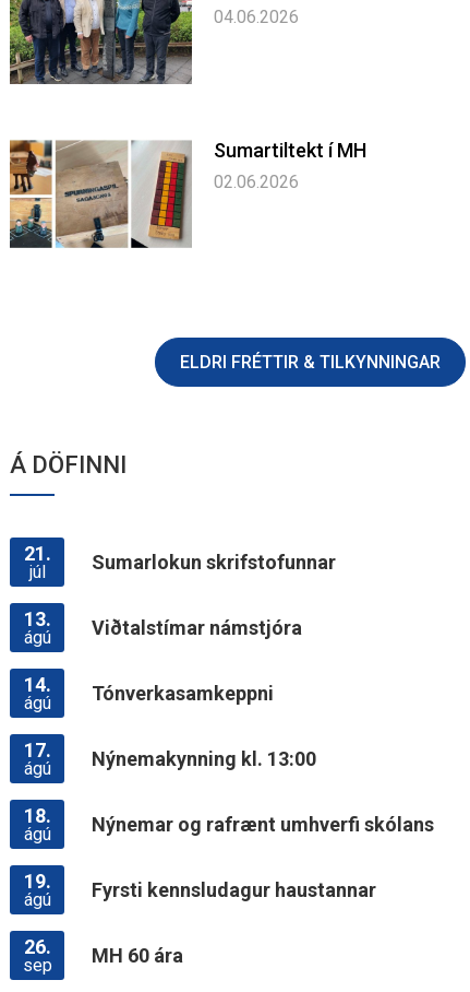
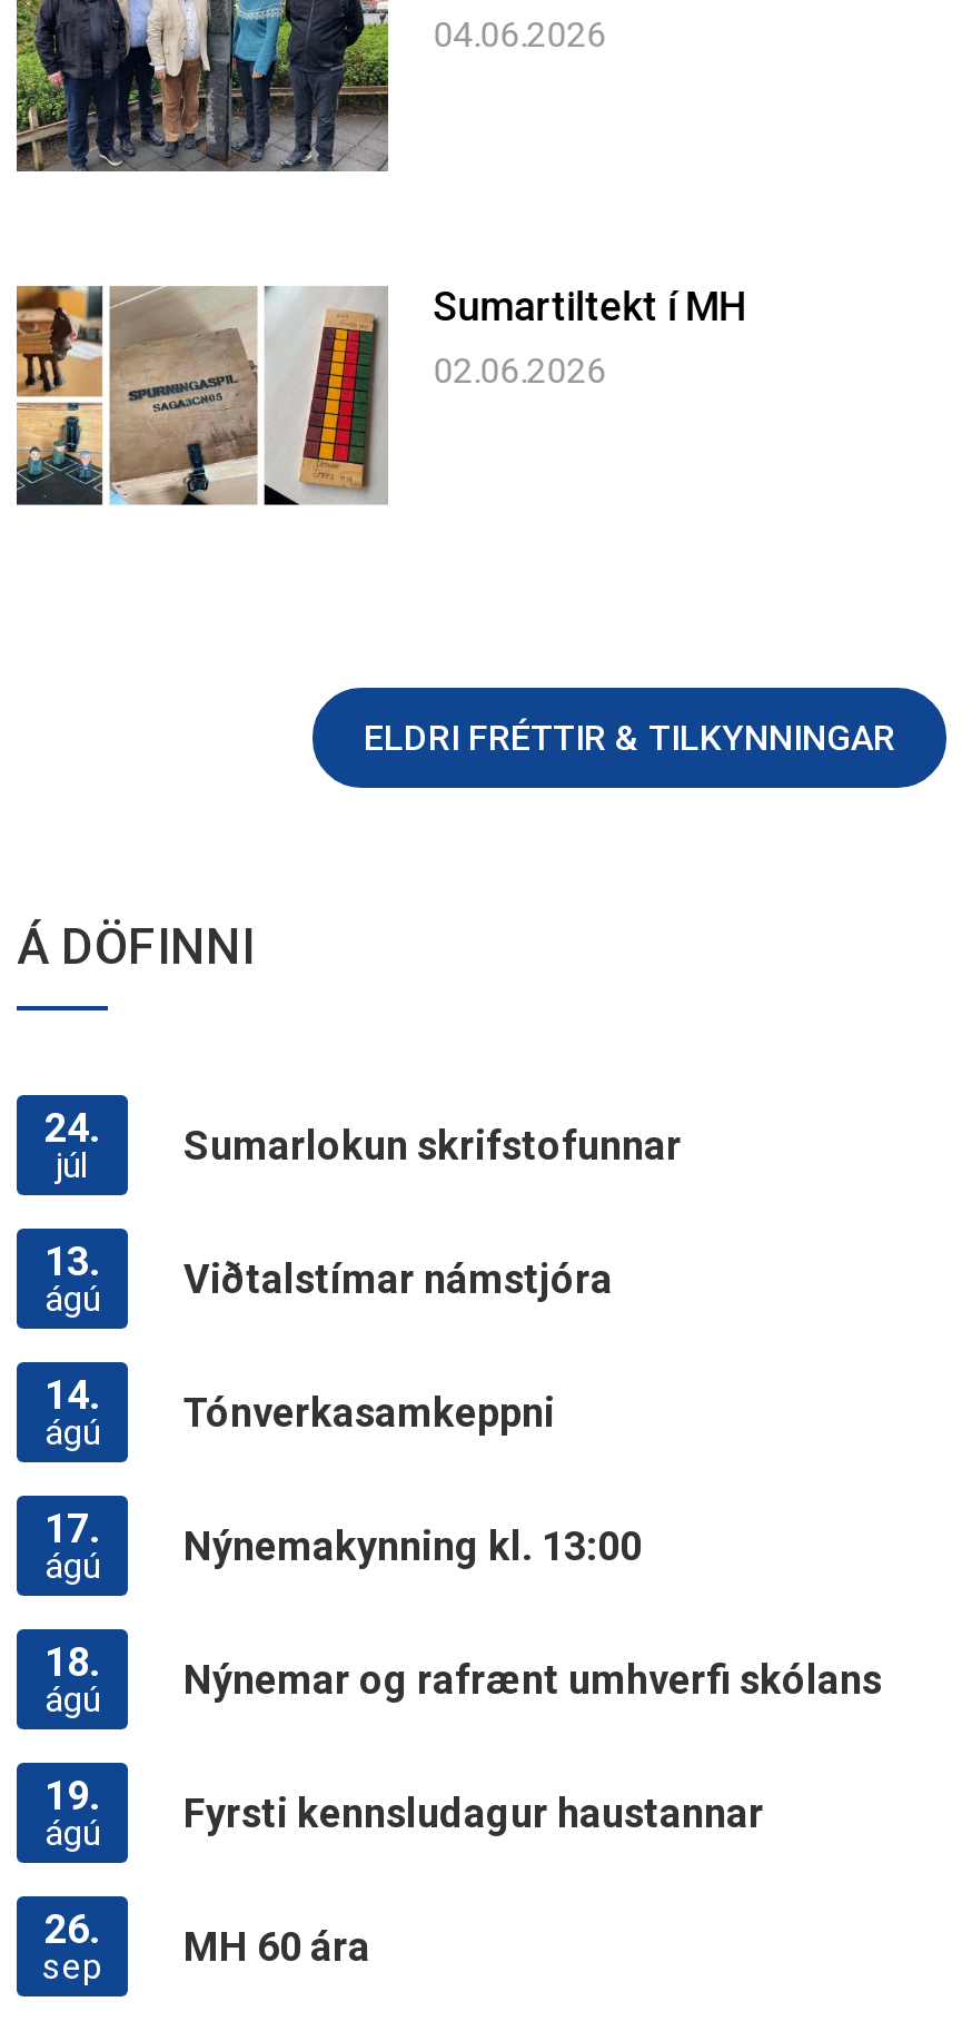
[23,541,336,573] 21. Sumarlokun skrifstofunnar -> [44,1103,682,1168] 24. Sumarlokun skrifstofunnar

